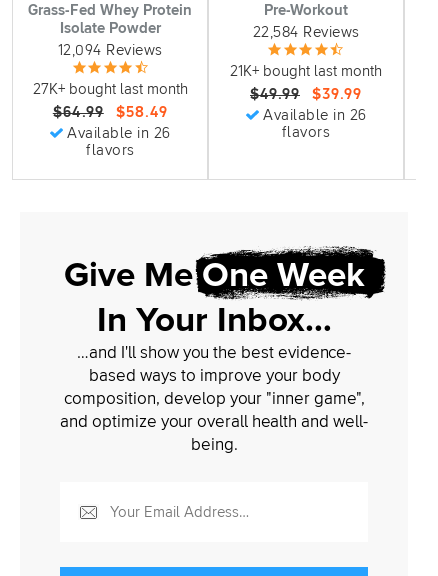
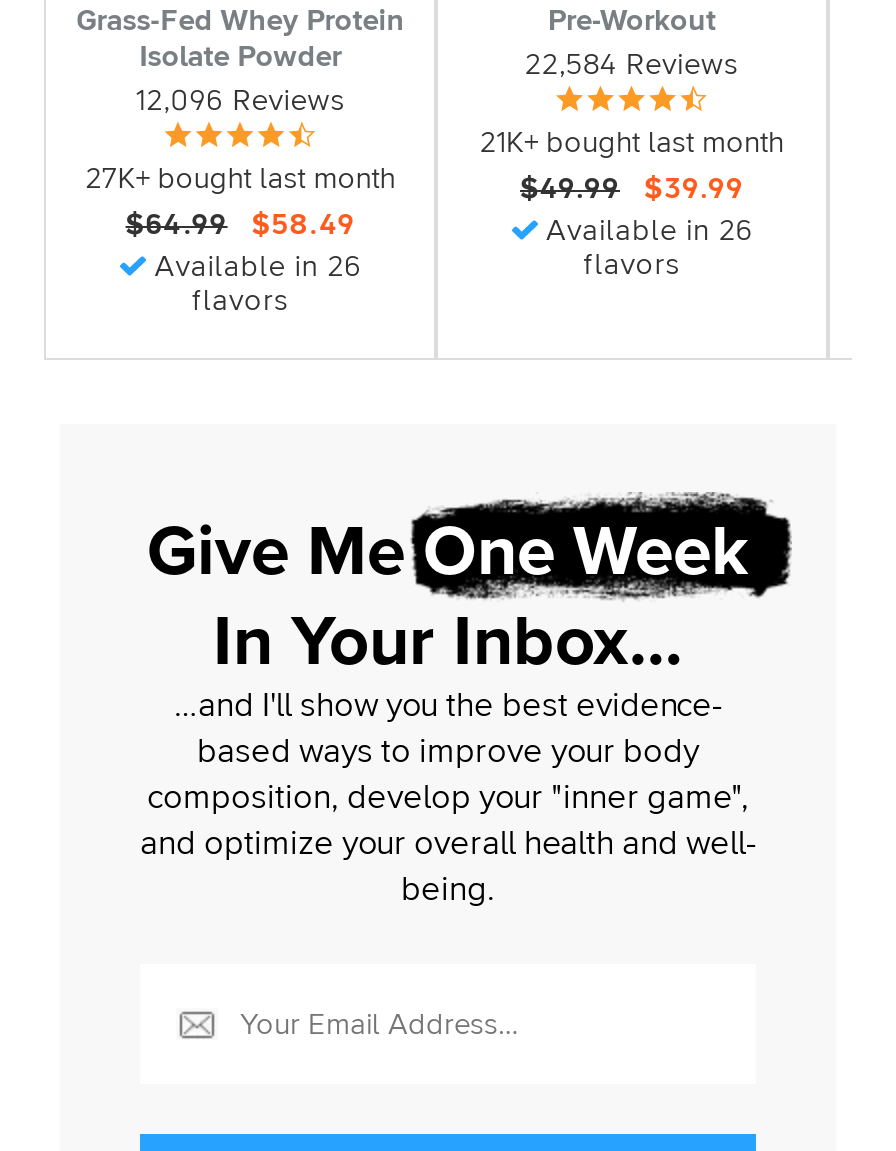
[58,43,163,58] 12,094 Reviews -> [136,86,346,116] 12,096 Reviews

